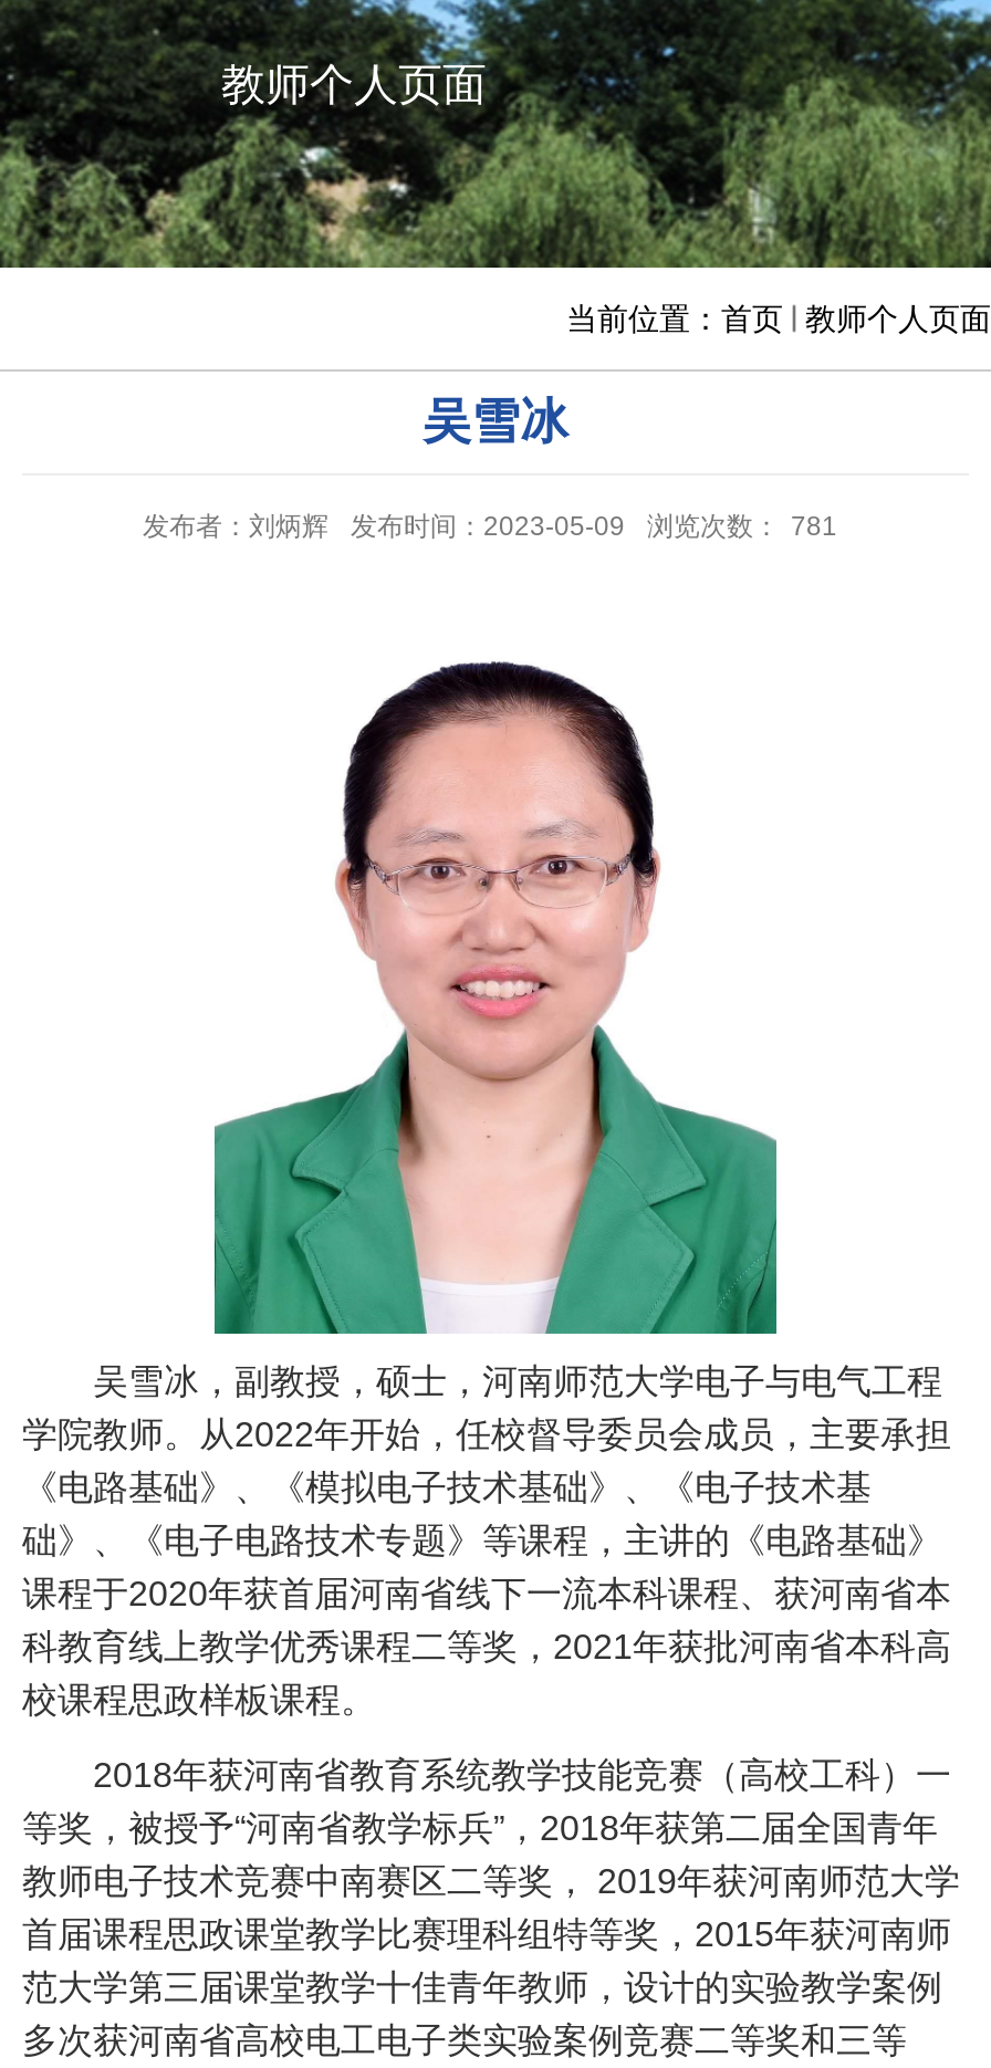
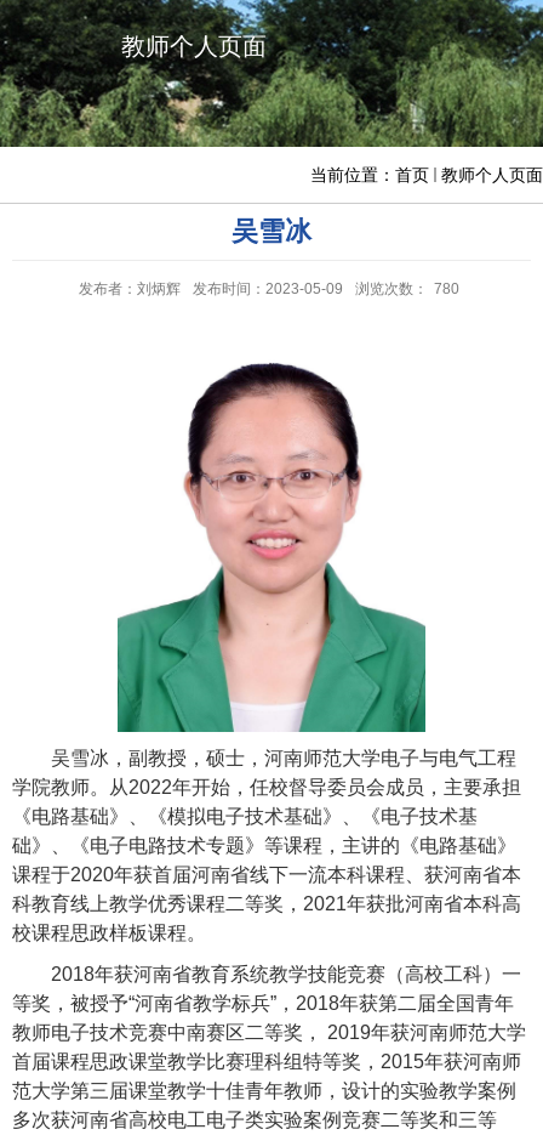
[143,511,837,542] 发布者：刘炳辉 发布时间：2023-05-09 浏览次数： 781 -> [78,280,459,297] 发布者：刘炳辉 发布时间：2023-05-09 浏览次数： 780

